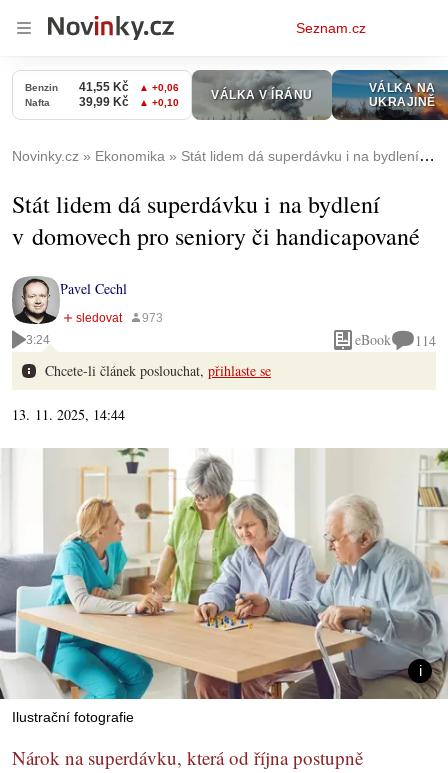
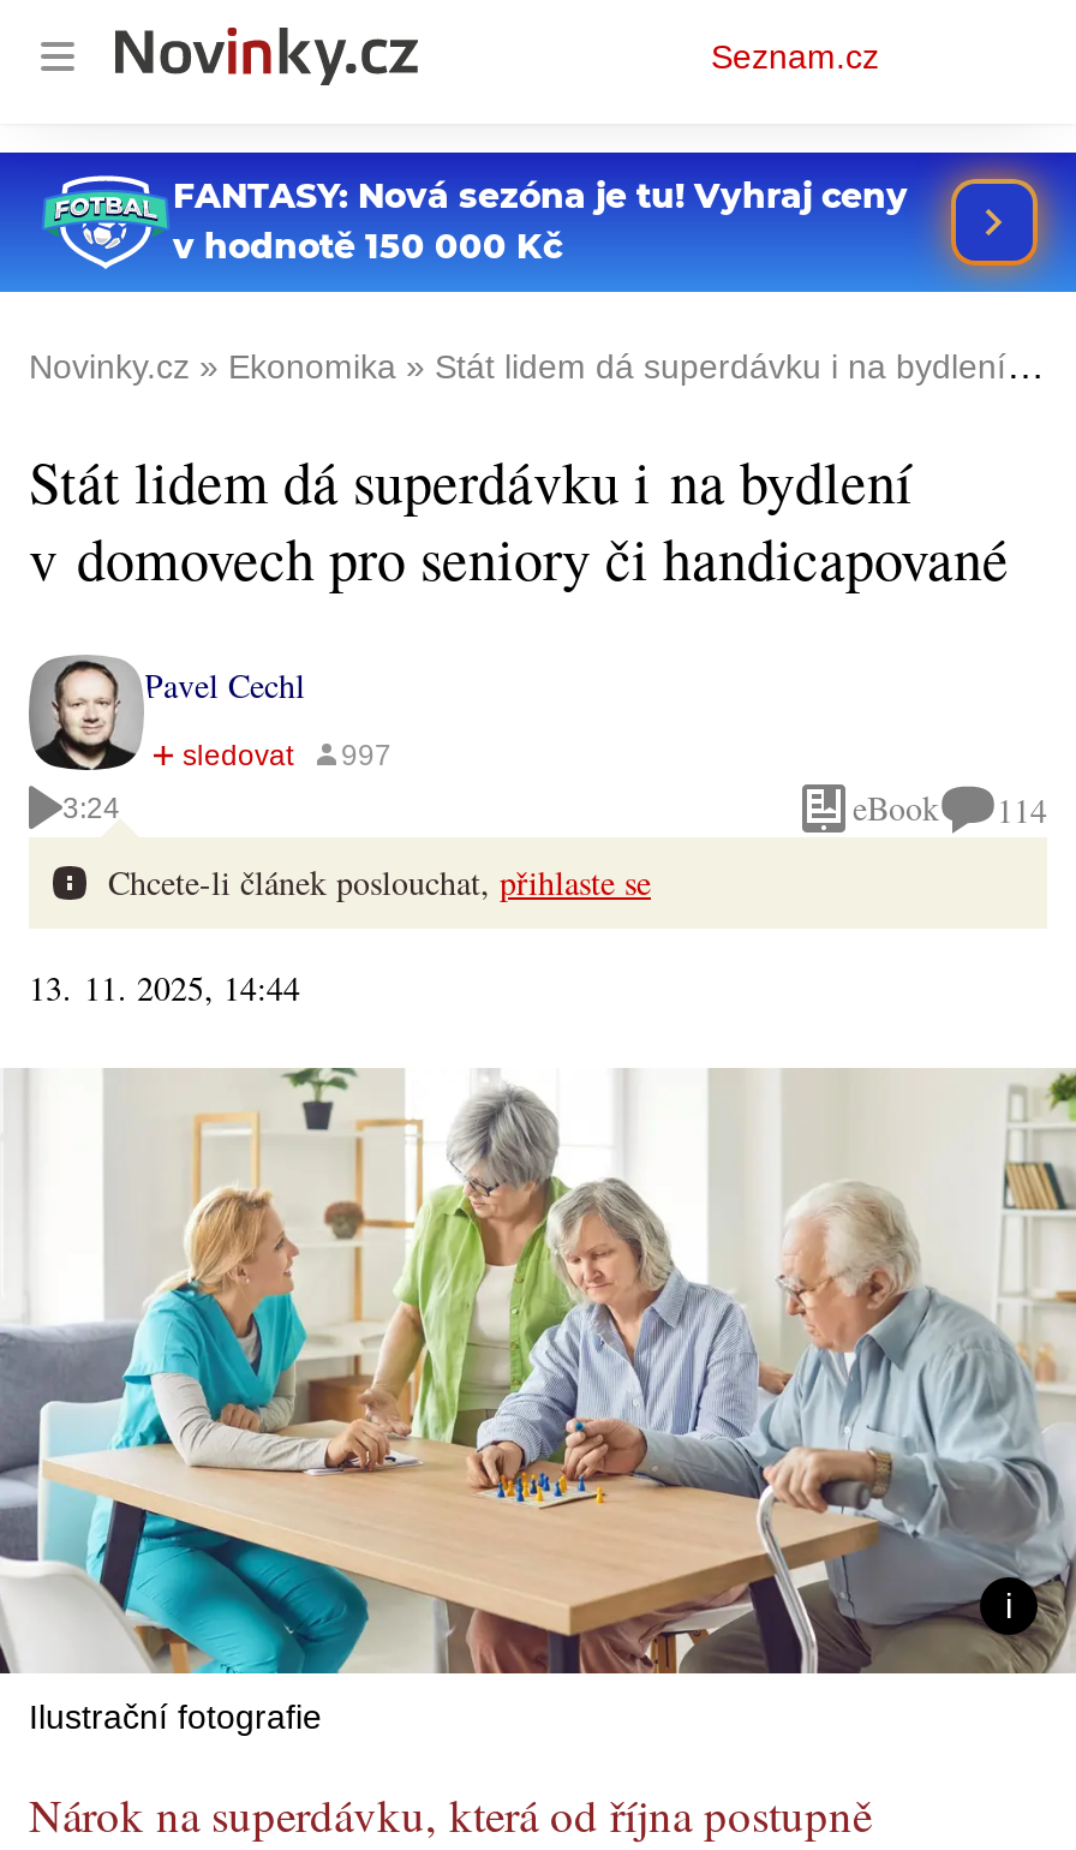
[3,68,445,125] [image] -> [7,150,1069,294] [image]

